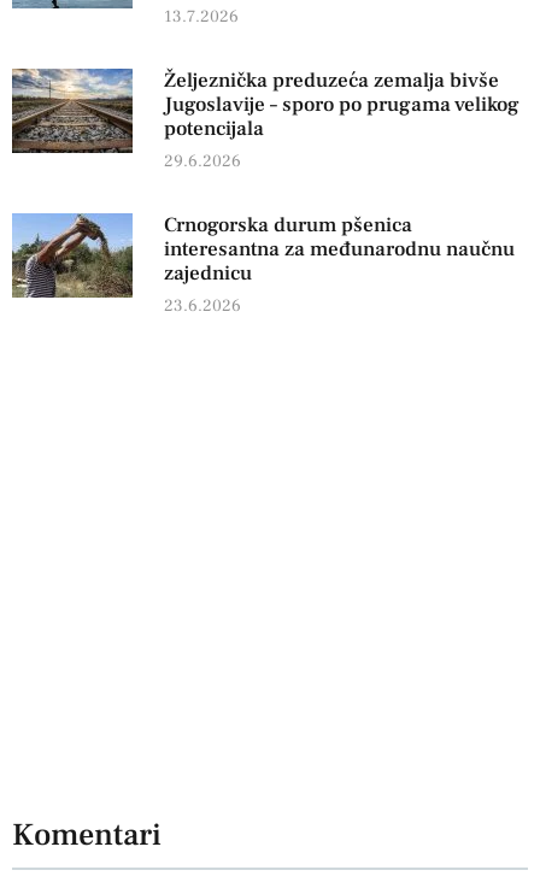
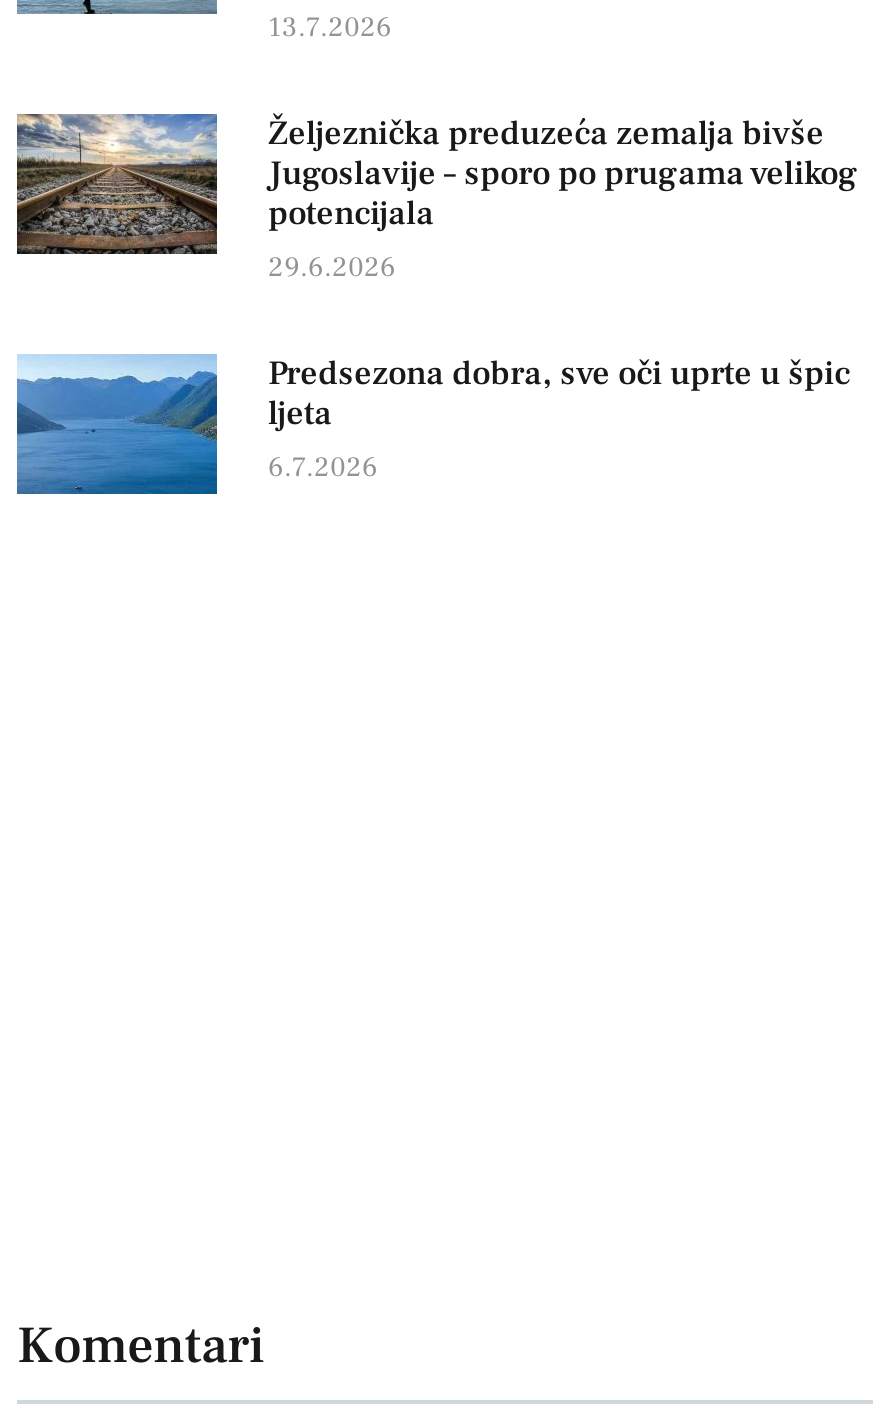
[11,212,514,317] [image] | Crnogorska durum pšenica | interesantna za međunarodnu naučnu | zajednicu | 23.6.2026 -> [15,352,850,496] [image] | Predsezona dobra, sve oči uprte u špic | ljeta | 6.7.2026

